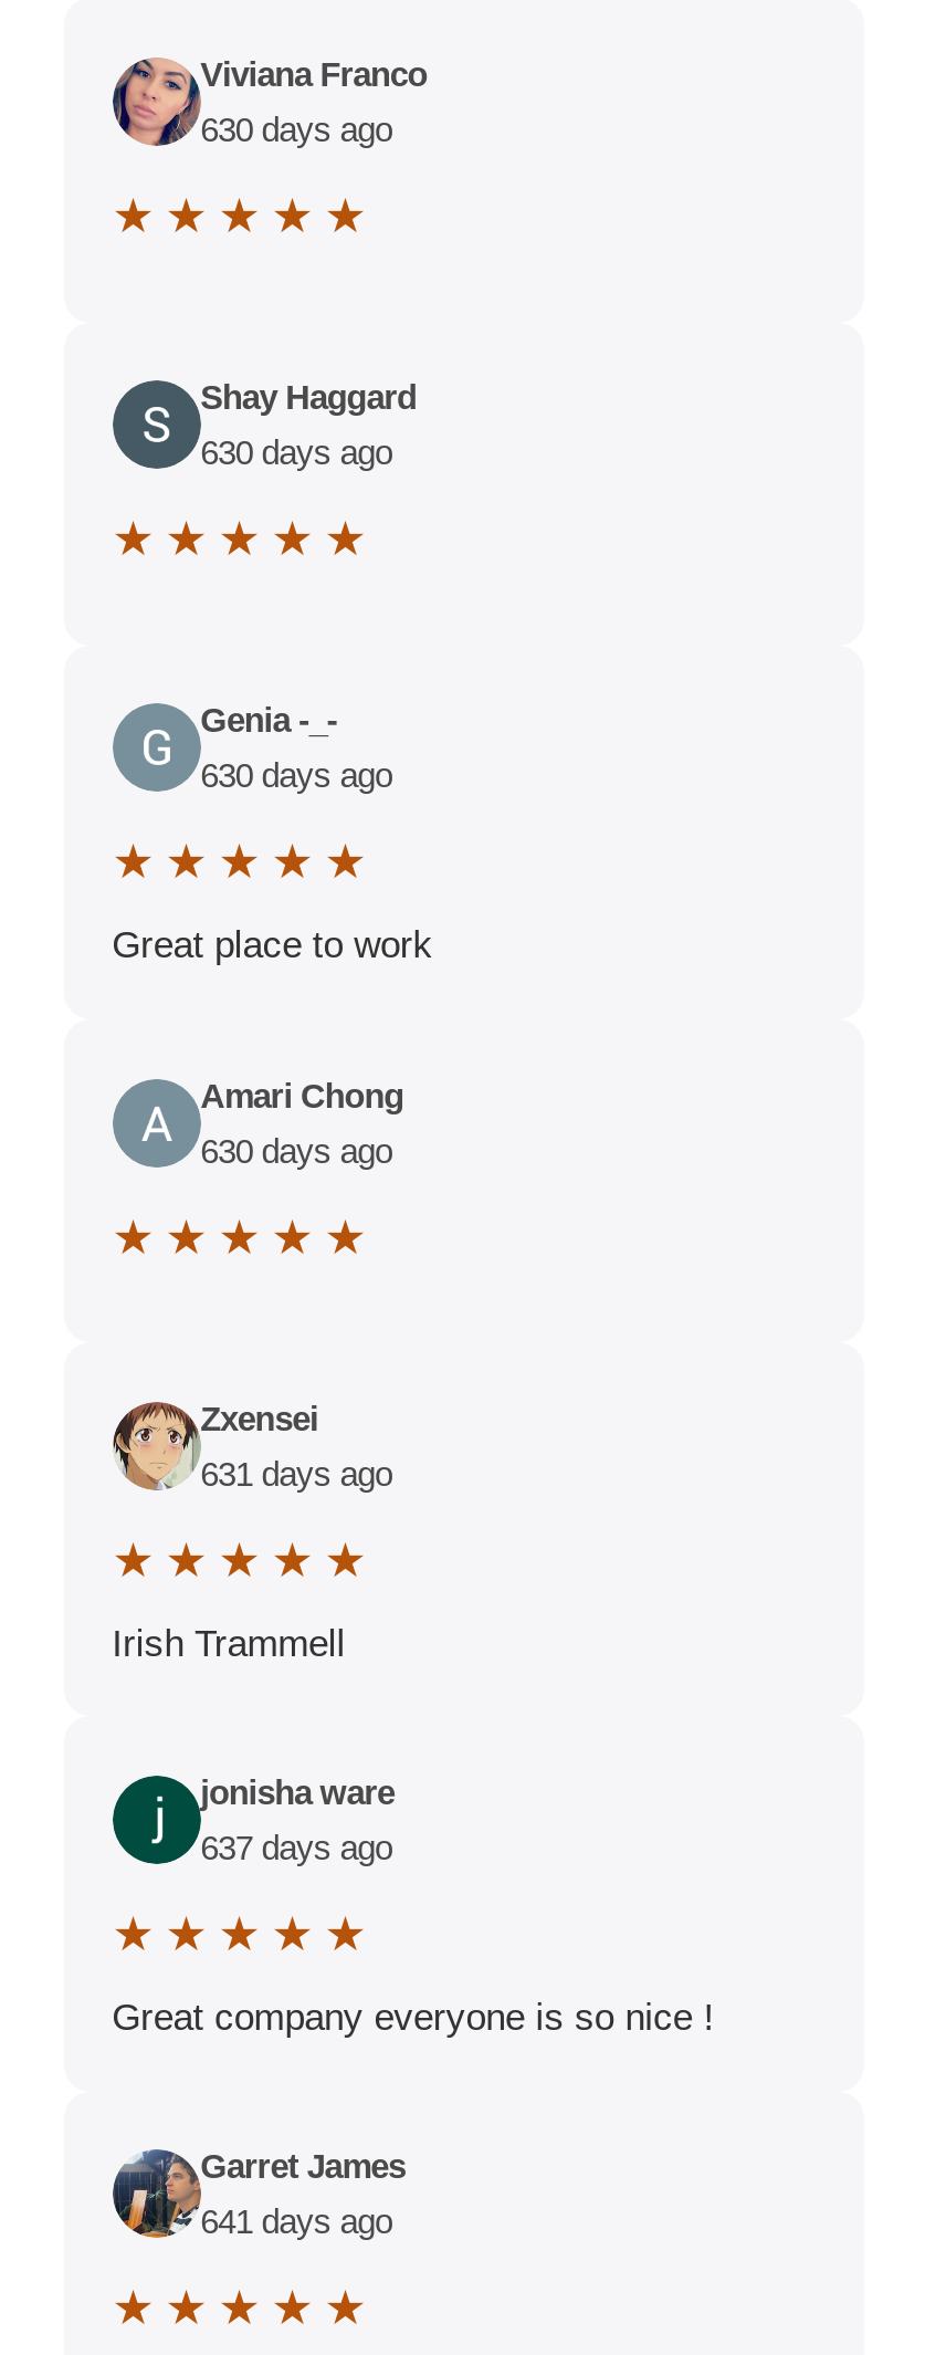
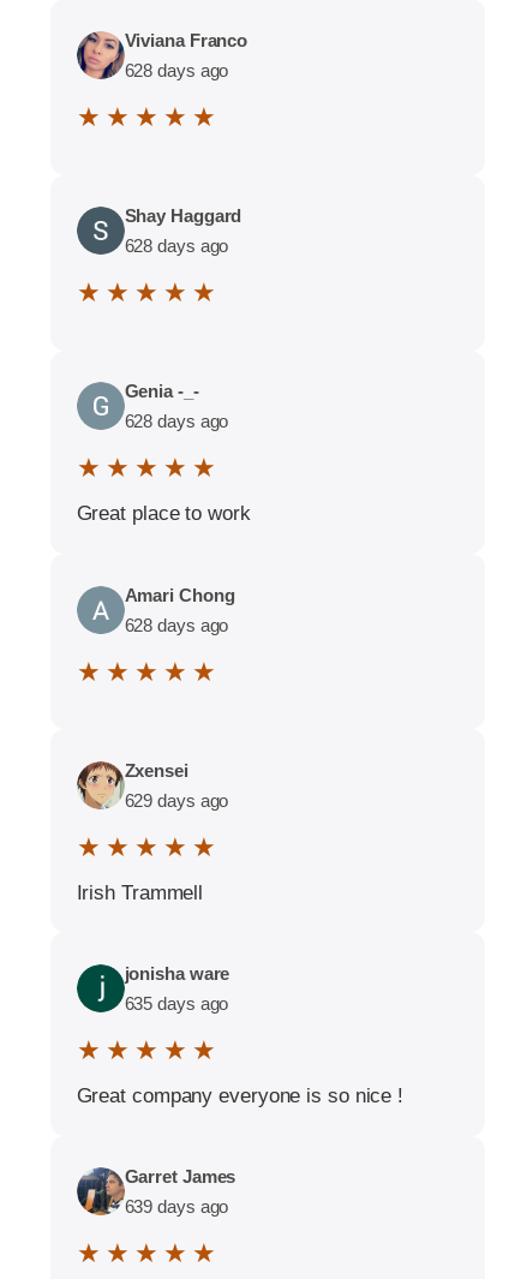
[200,111,392,148] 630 days ago -> [124,60,229,80] 628 days ago
[200,434,392,471] 630 days ago -> [124,236,229,256] 628 days ago
[200,757,392,795] 630 days ago -> [124,411,229,432] 628 days ago
[200,1131,392,1169] 630 days ago -> [124,614,229,635] 628 days ago
[200,1455,392,1492] 631 days ago -> [124,790,229,810] 629 days ago
[200,1828,392,1866] 637 days ago -> [124,993,229,1013] 635 days ago
[200,2203,392,2240] 641 days ago -> [124,1196,229,1217] 639 days ago

